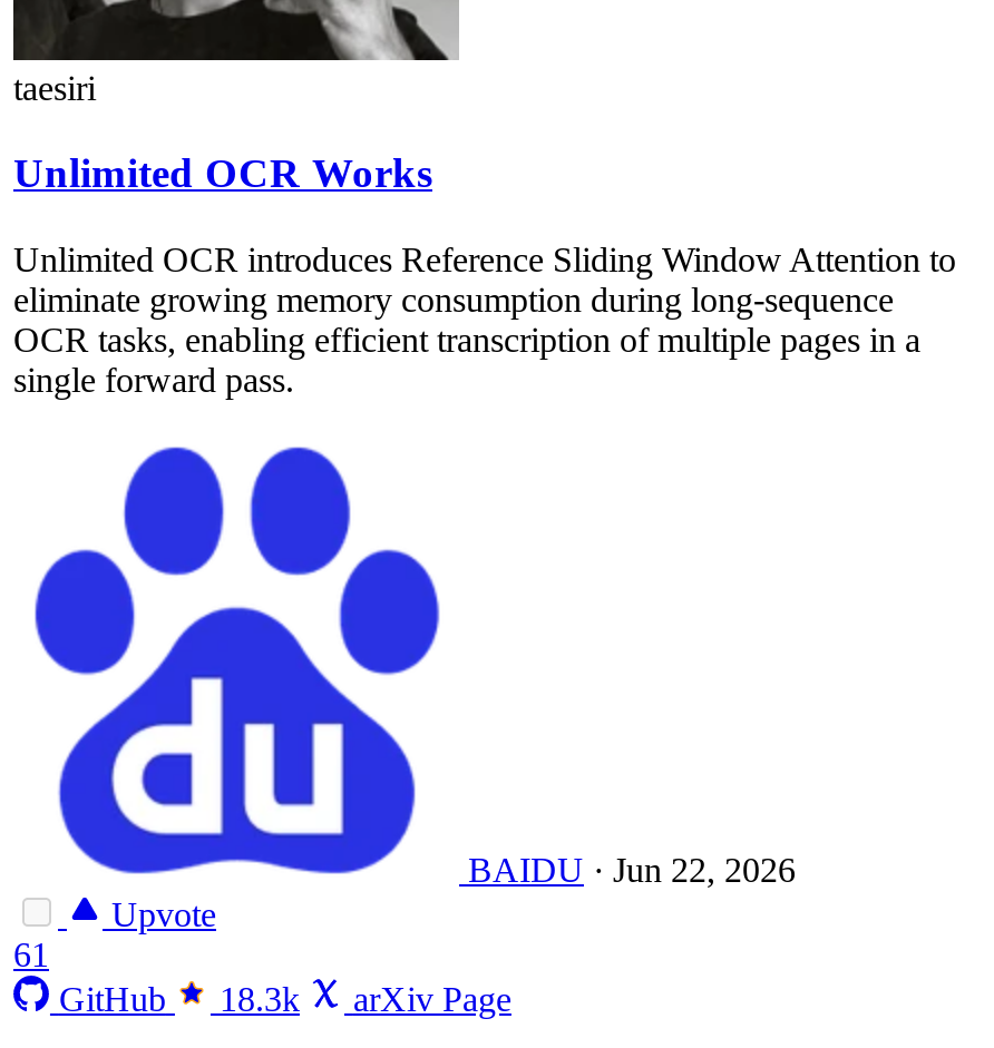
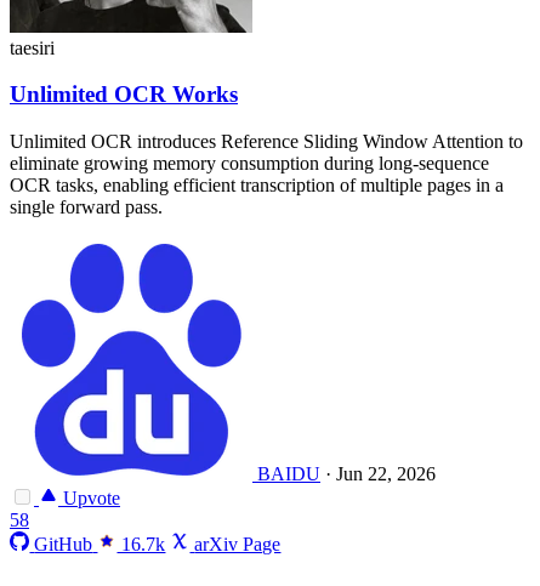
[13,935,49,973] 61 -> [10,509,29,530] 58
[59,980,511,1018] GitHub 18.3k arXiv Page -> [35,534,281,554] GitHub 16.7k arXiv Page

